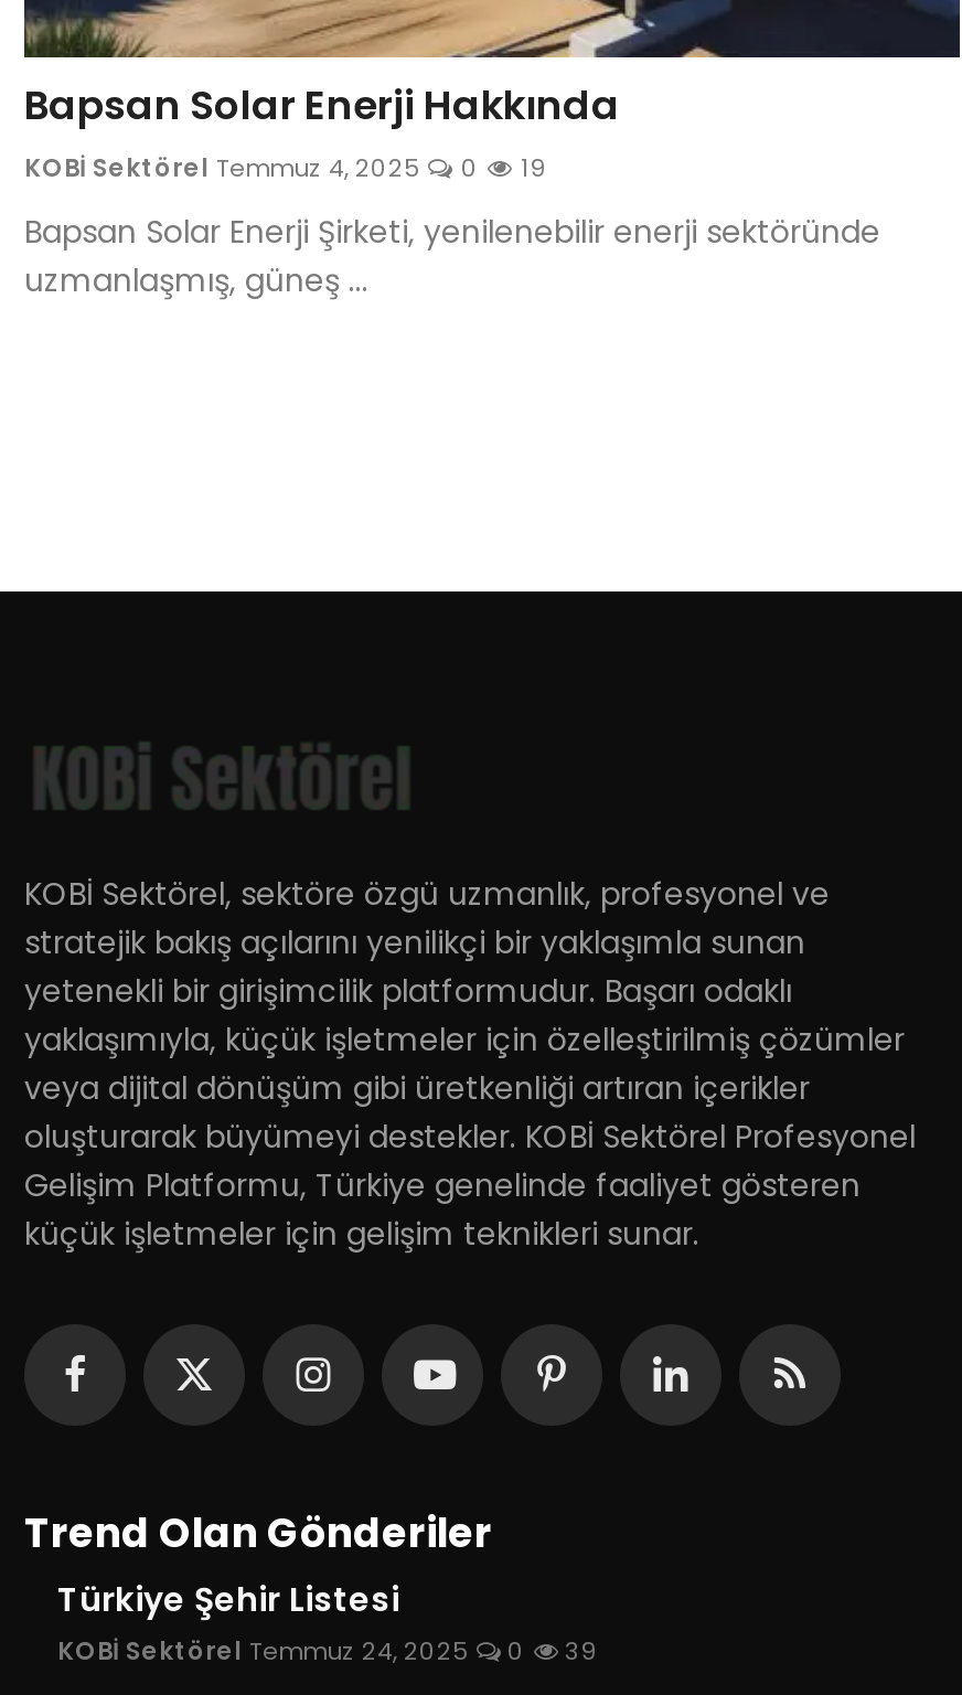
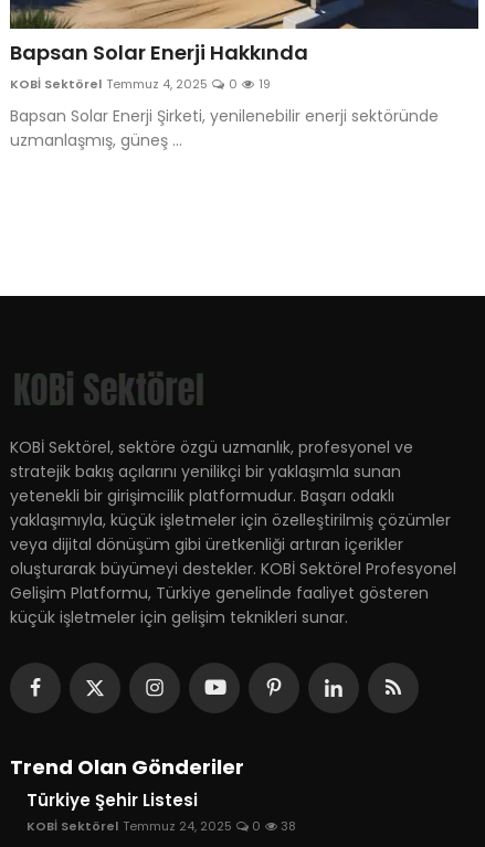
[57,1633,596,1668] KOBİ Sektörel Temmuz 24, 2025 0 39 -> [27,817,296,835] KOBİ Sektörel Temmuz 24, 2025 0 38

